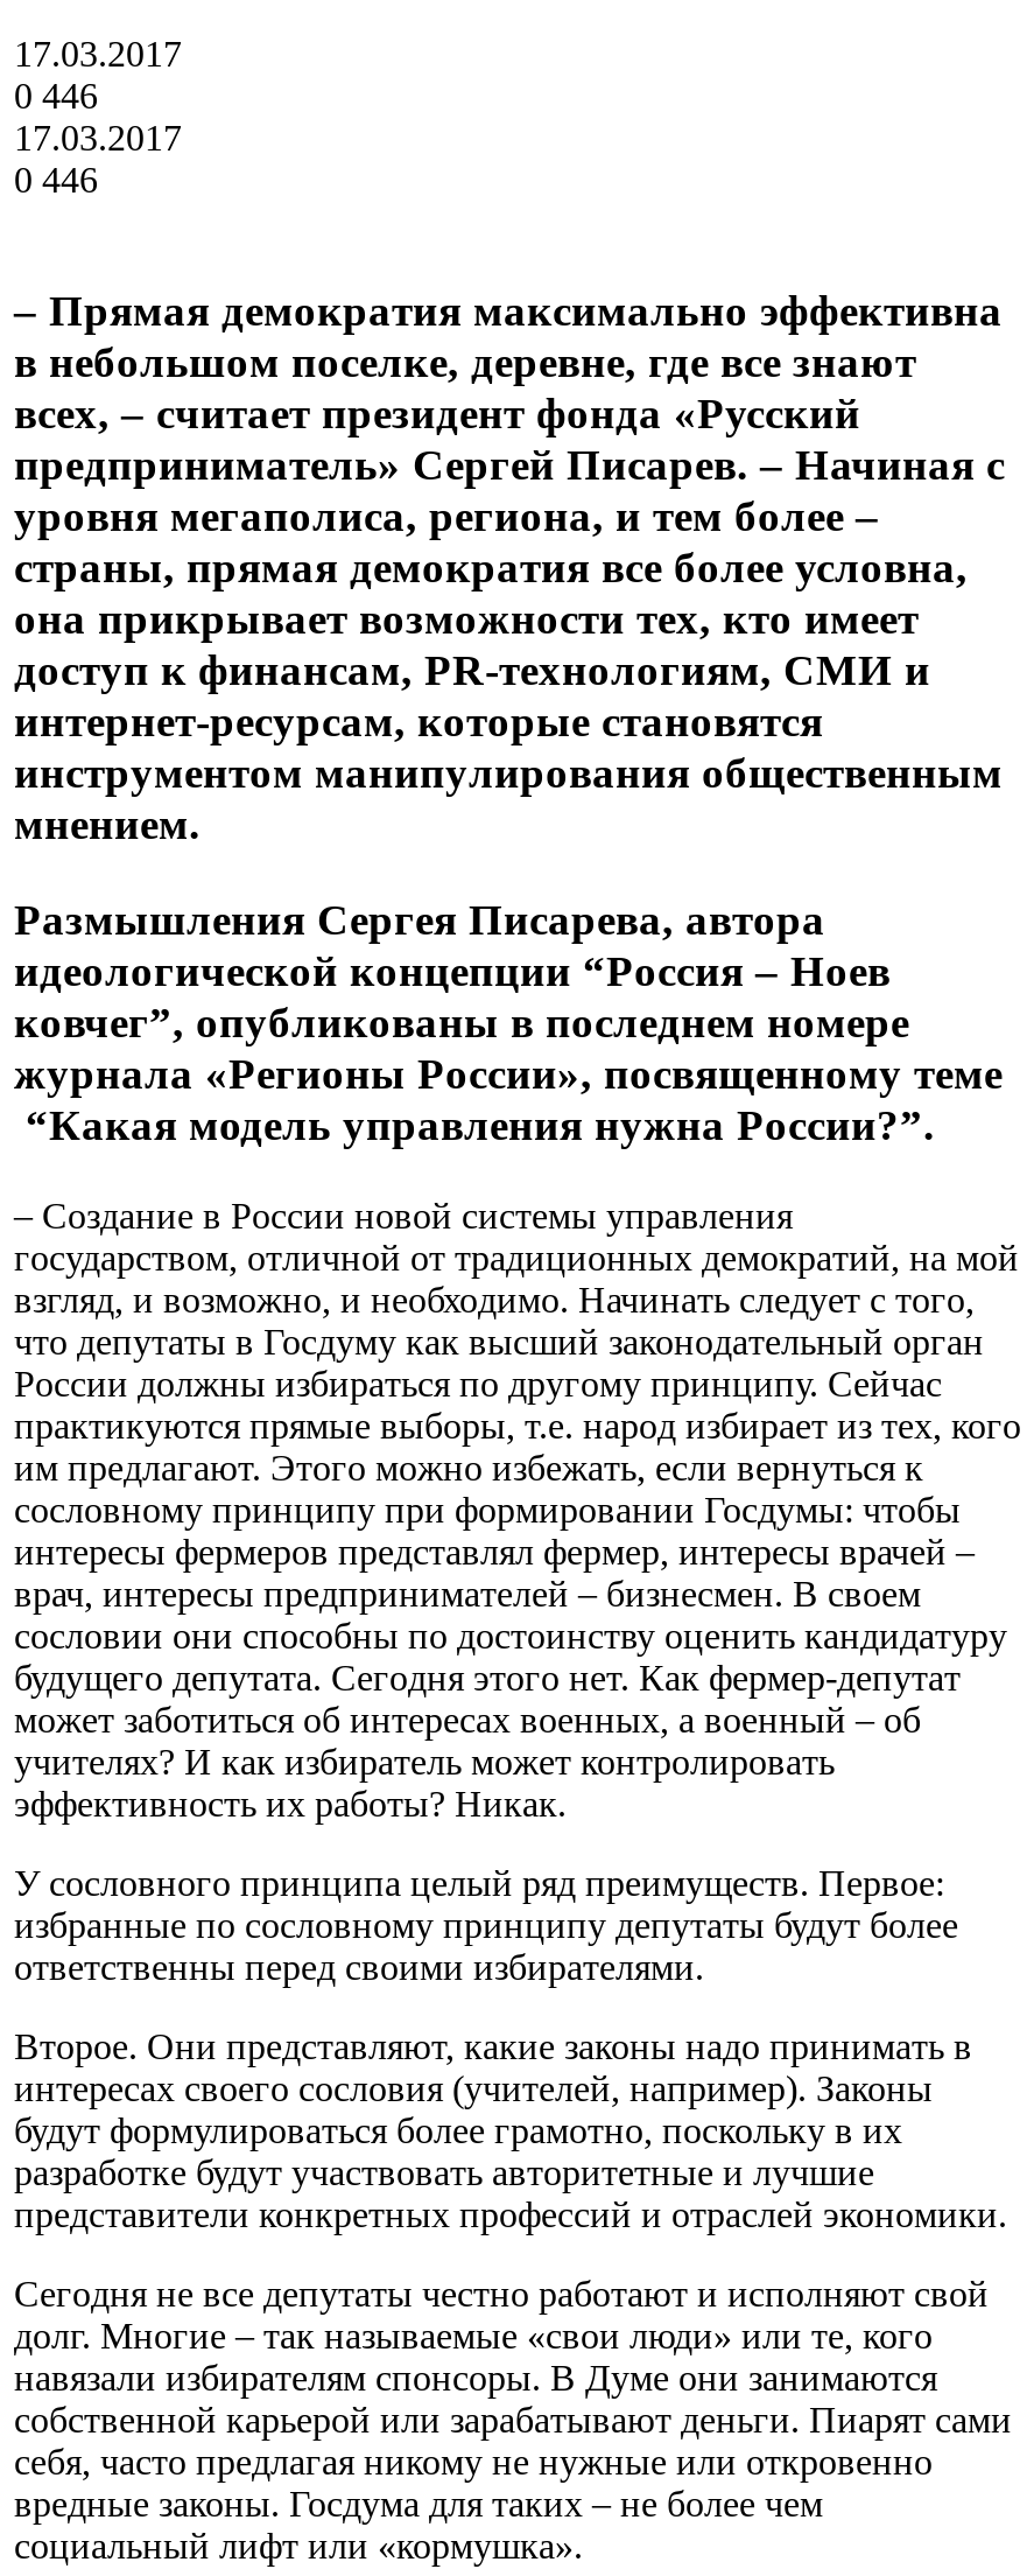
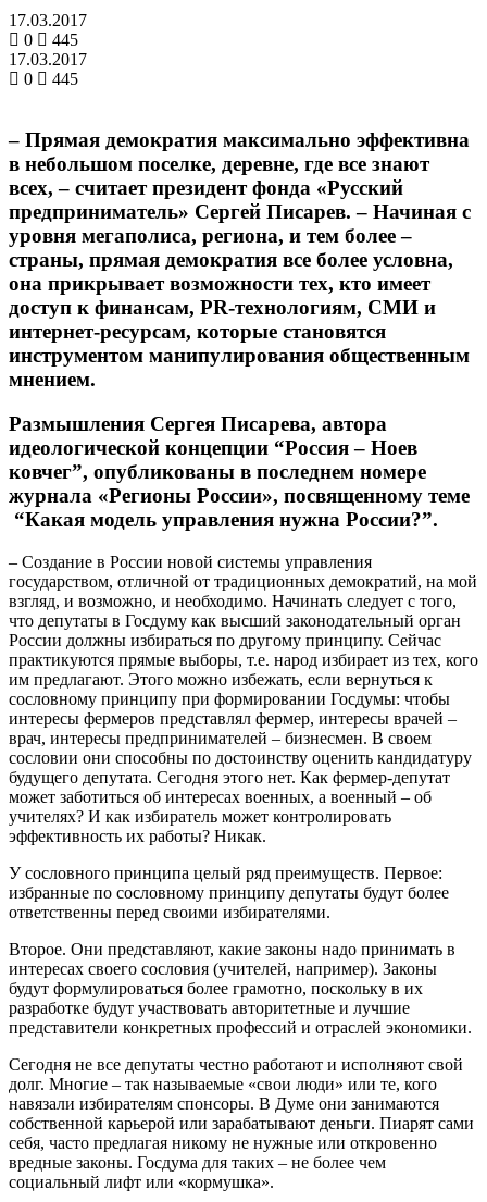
[14,75,98,115] 0 446 -> [20,30,78,49] 0 | 445
[14,159,98,199] 0 446 -> [20,69,78,88] 0 | 445

